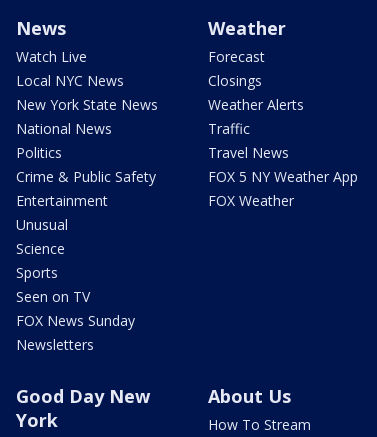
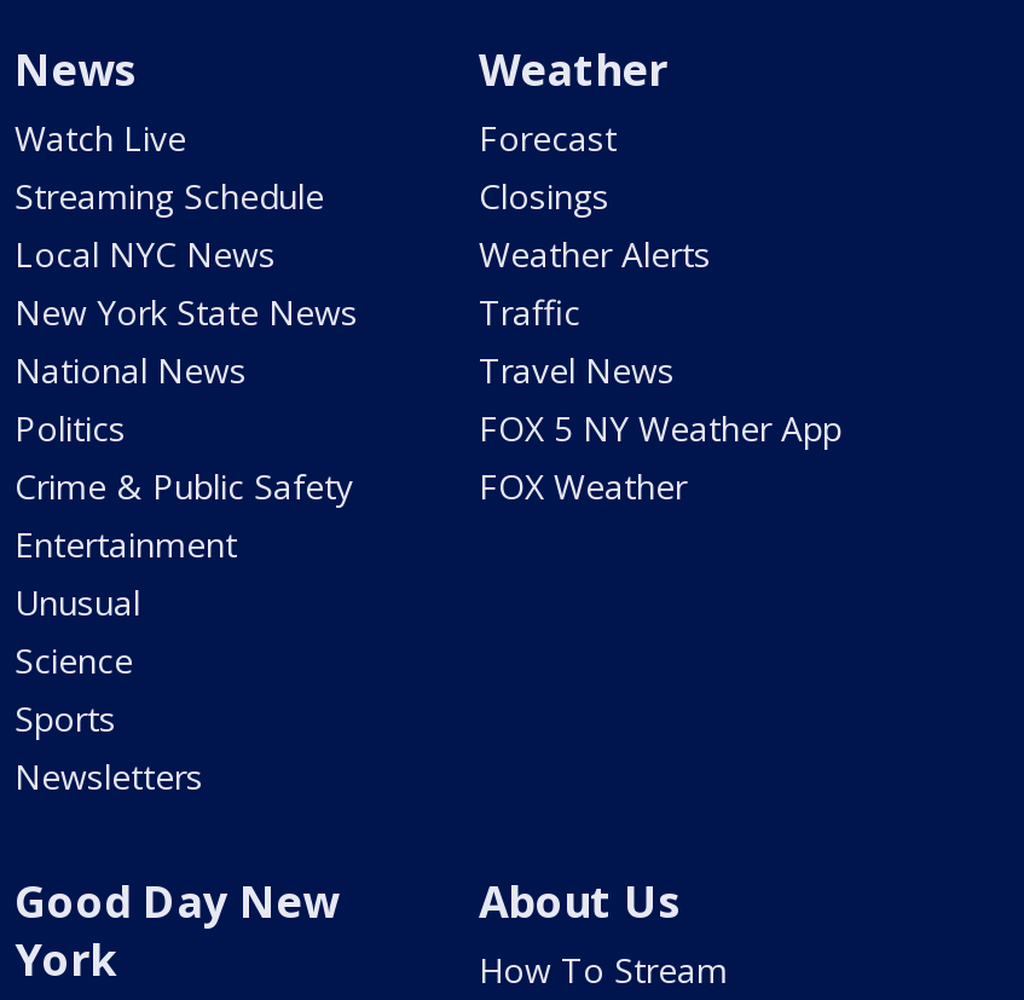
moved [16,71,158,282] -> [15,231,358,741]: Local NYC News | New York State News | National News | ... | Science | Sports
none -> [15,173,324,219] Streaming Schedule
[16,287,135,330] Seen on TV | FOX News Sunday -> none

